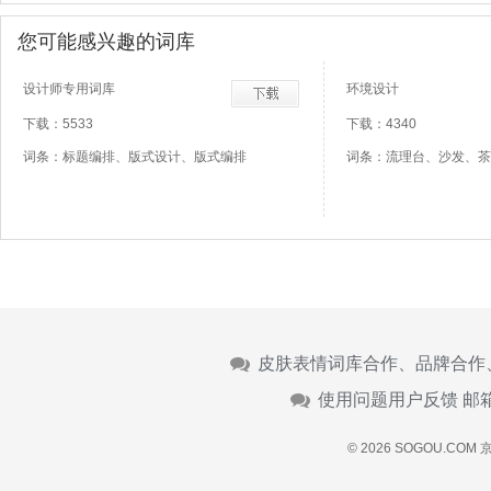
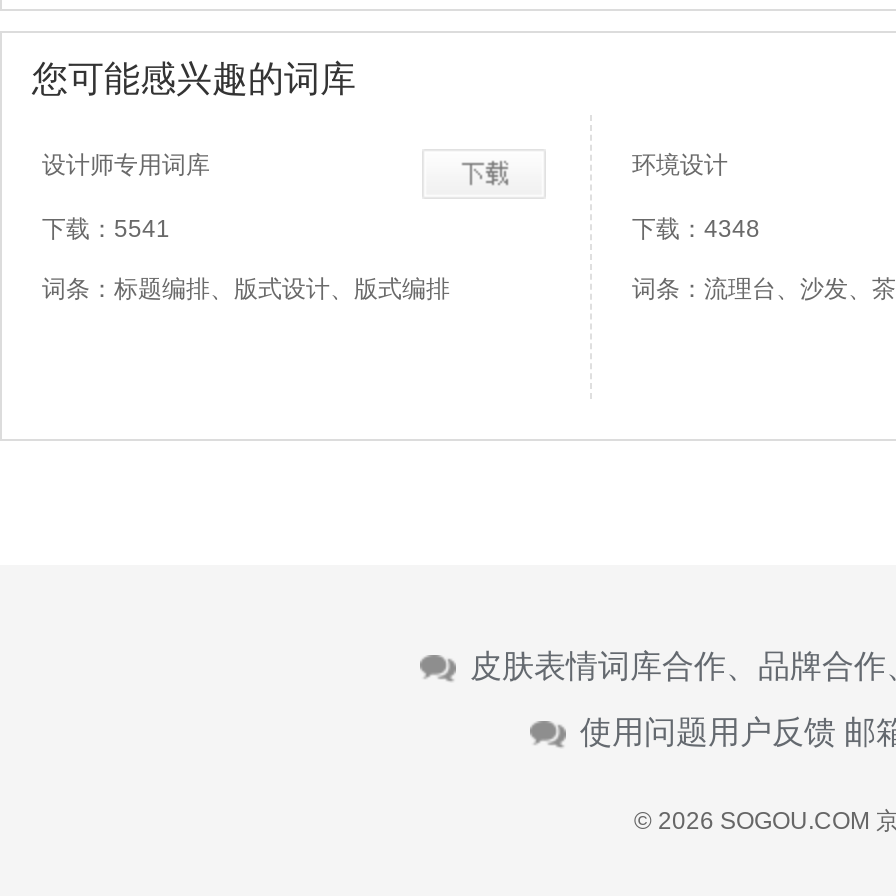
[23,116,93,132] 下载：5533 -> [42,215,170,243] 下载：5541
[346,116,416,132] 下载：4340 -> [632,215,760,243] 下载：4348

